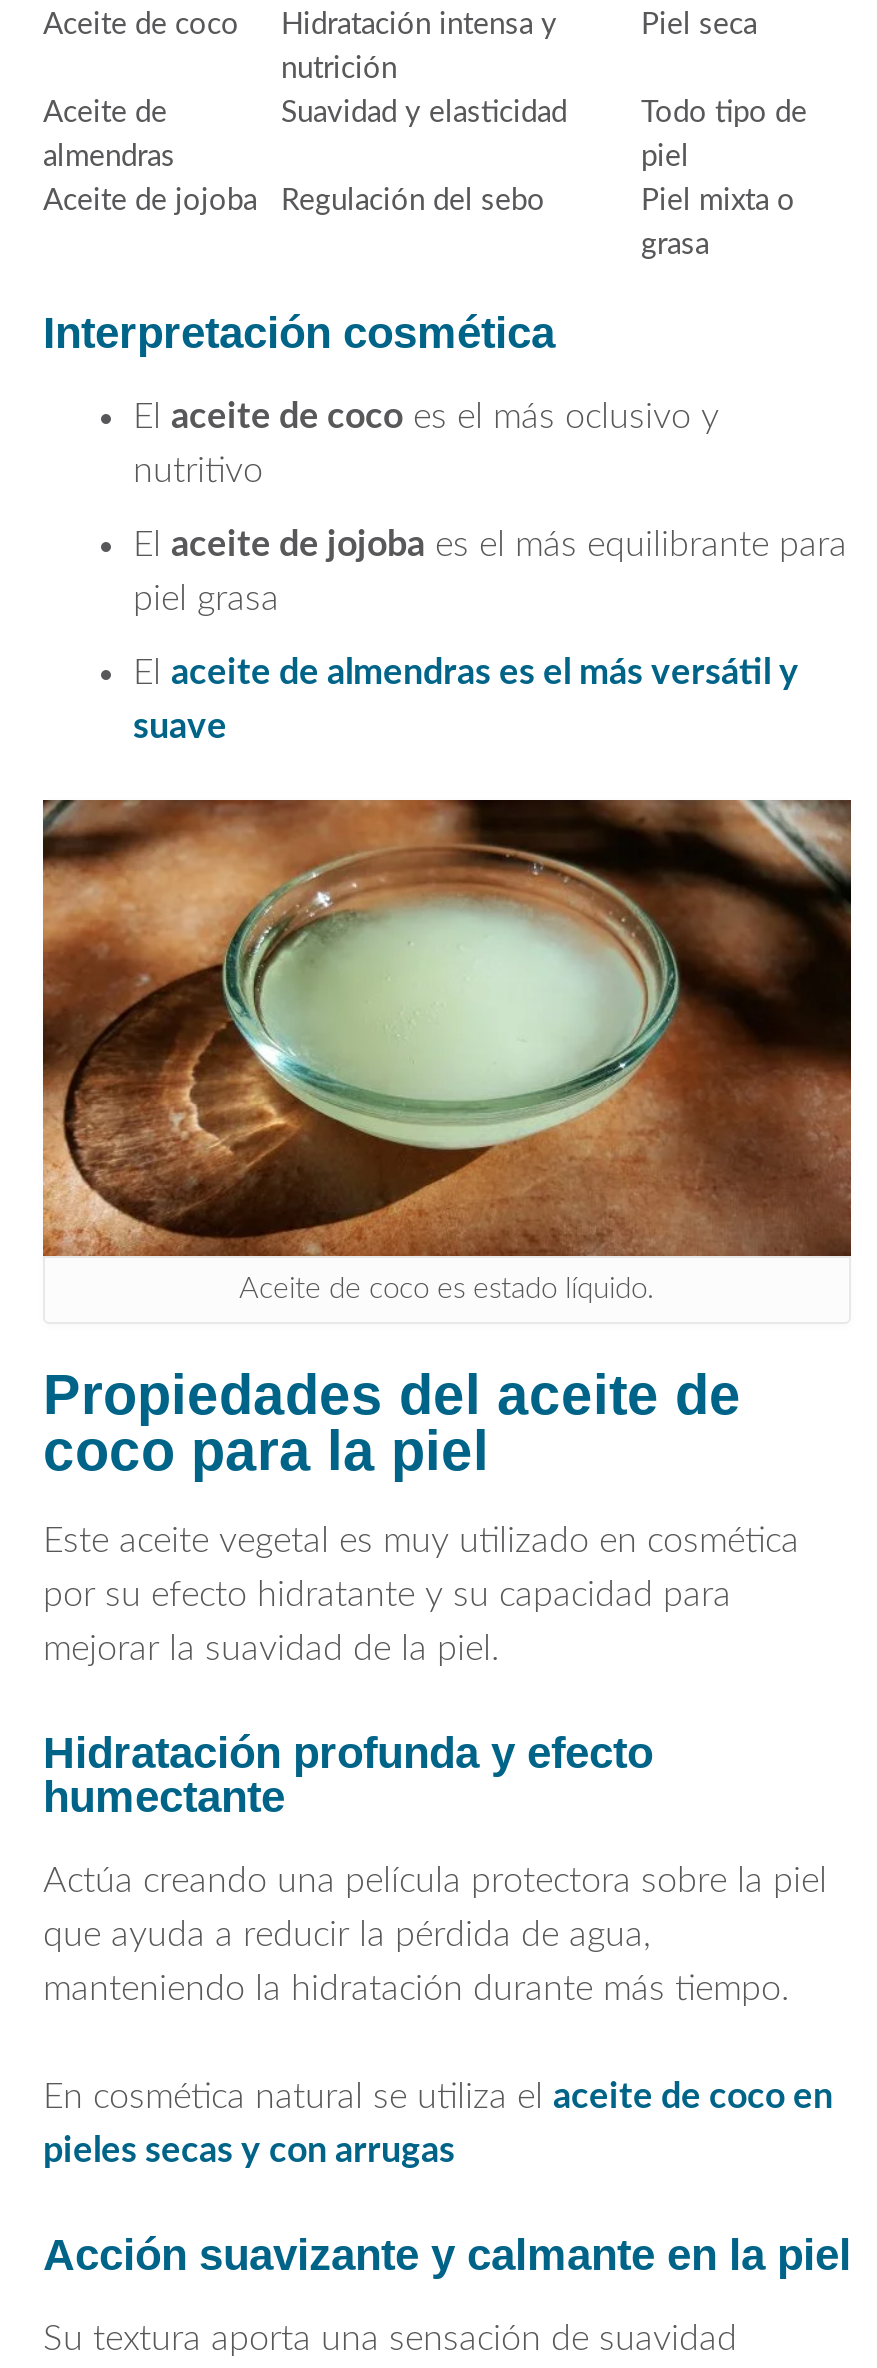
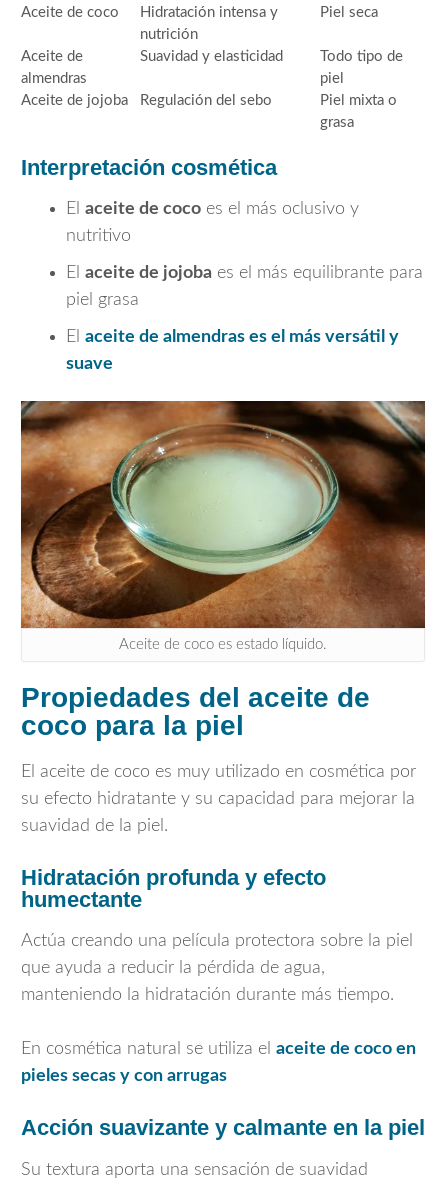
[43,1525,799,1561] Este aceite vegetal es muy utilizado en cosmética -> [21,763,416,781] El aceite de coco es muy utilizado en cosmética por
[43,1579,731,1615] por su efecto hidratante y su capacidad para -> [21,790,415,808] su efecto hidratante y su capacidad para mejorar la
[43,1633,499,1669] mejorar la suavidad de la piel. -> [21,817,168,835] suavidad de la piel.

